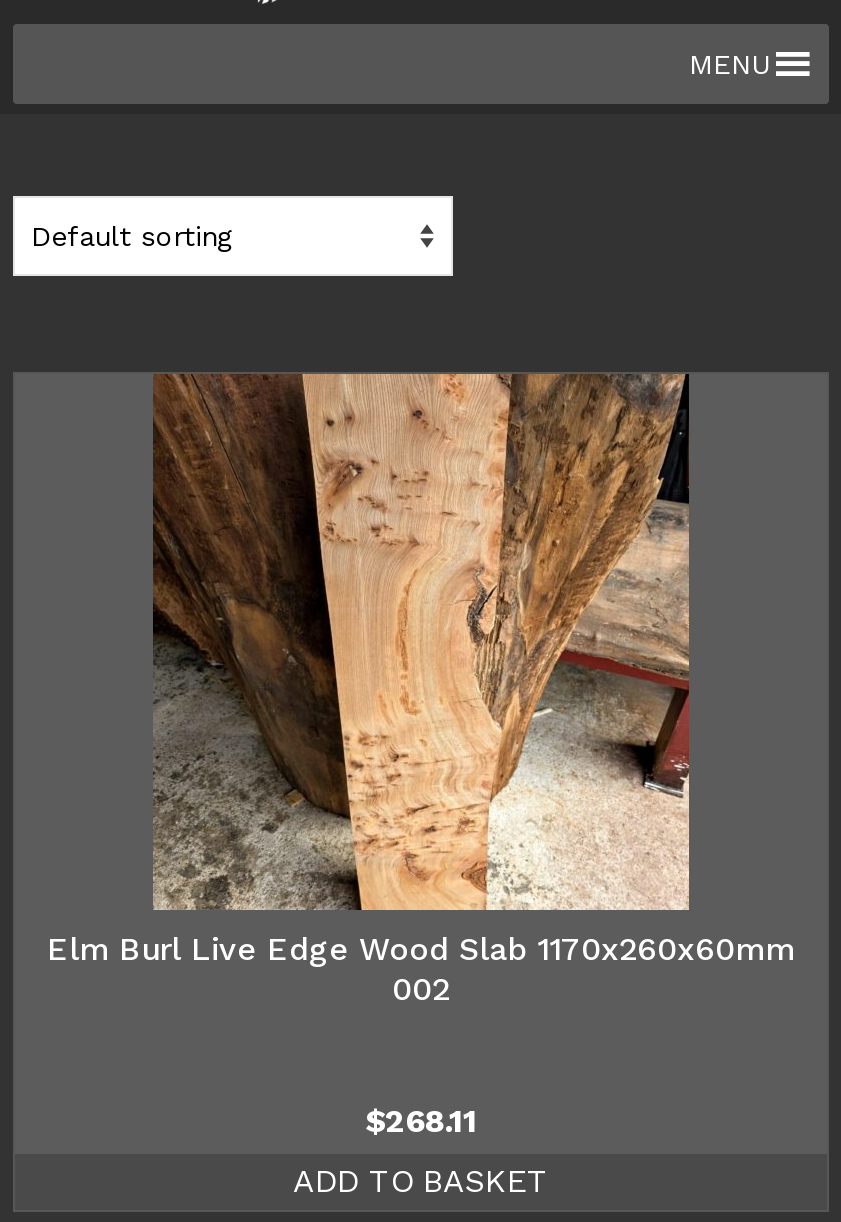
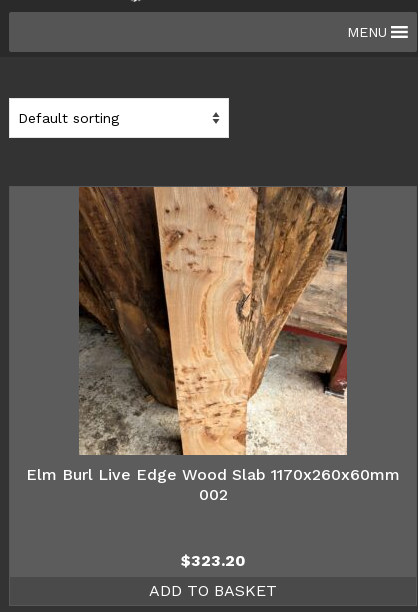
[365,1103,477,1141] $268.11 -> [180,551,245,570] $323.20

